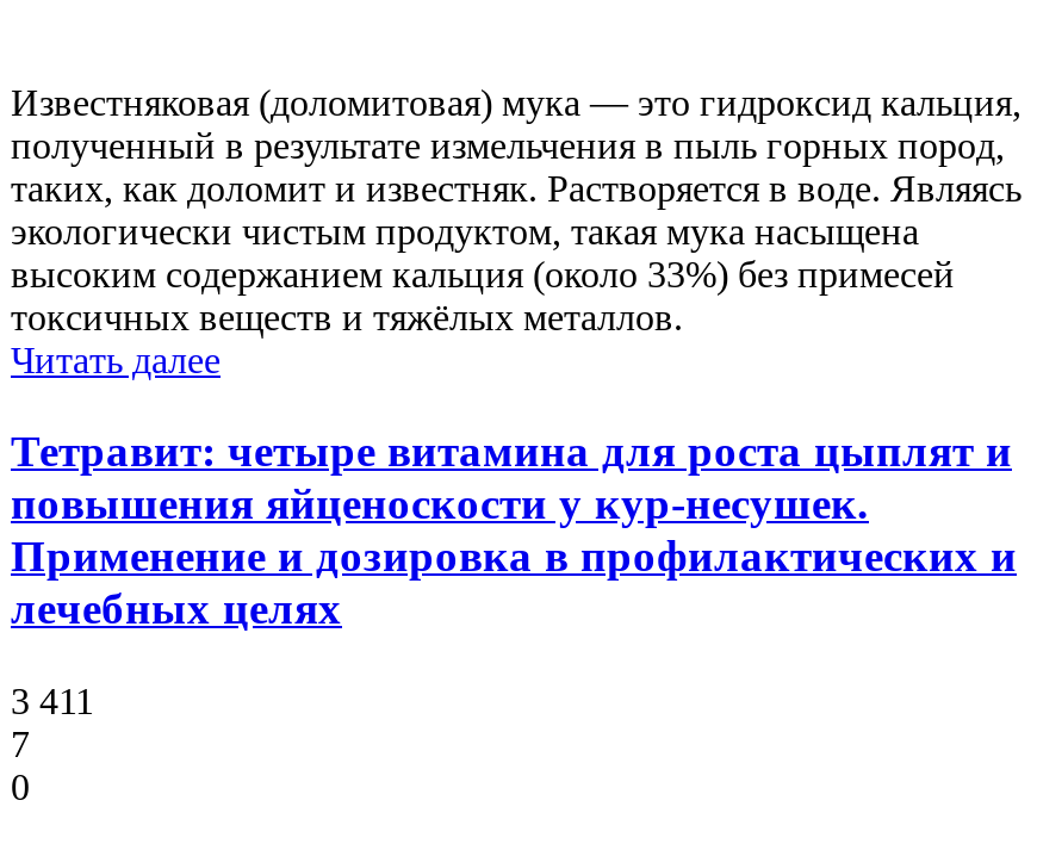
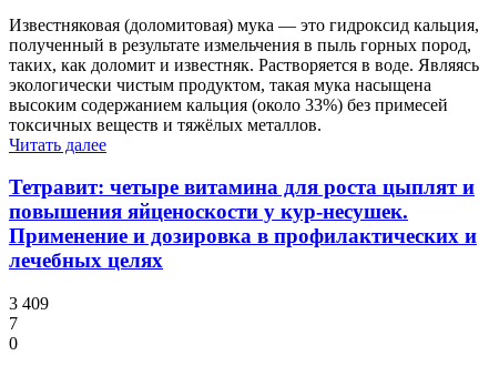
[11,680,94,721] 3 411 -> [9,294,49,313] 3 409

